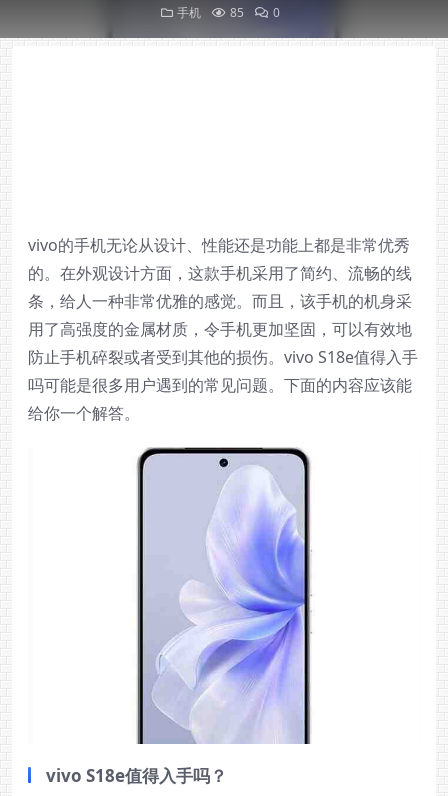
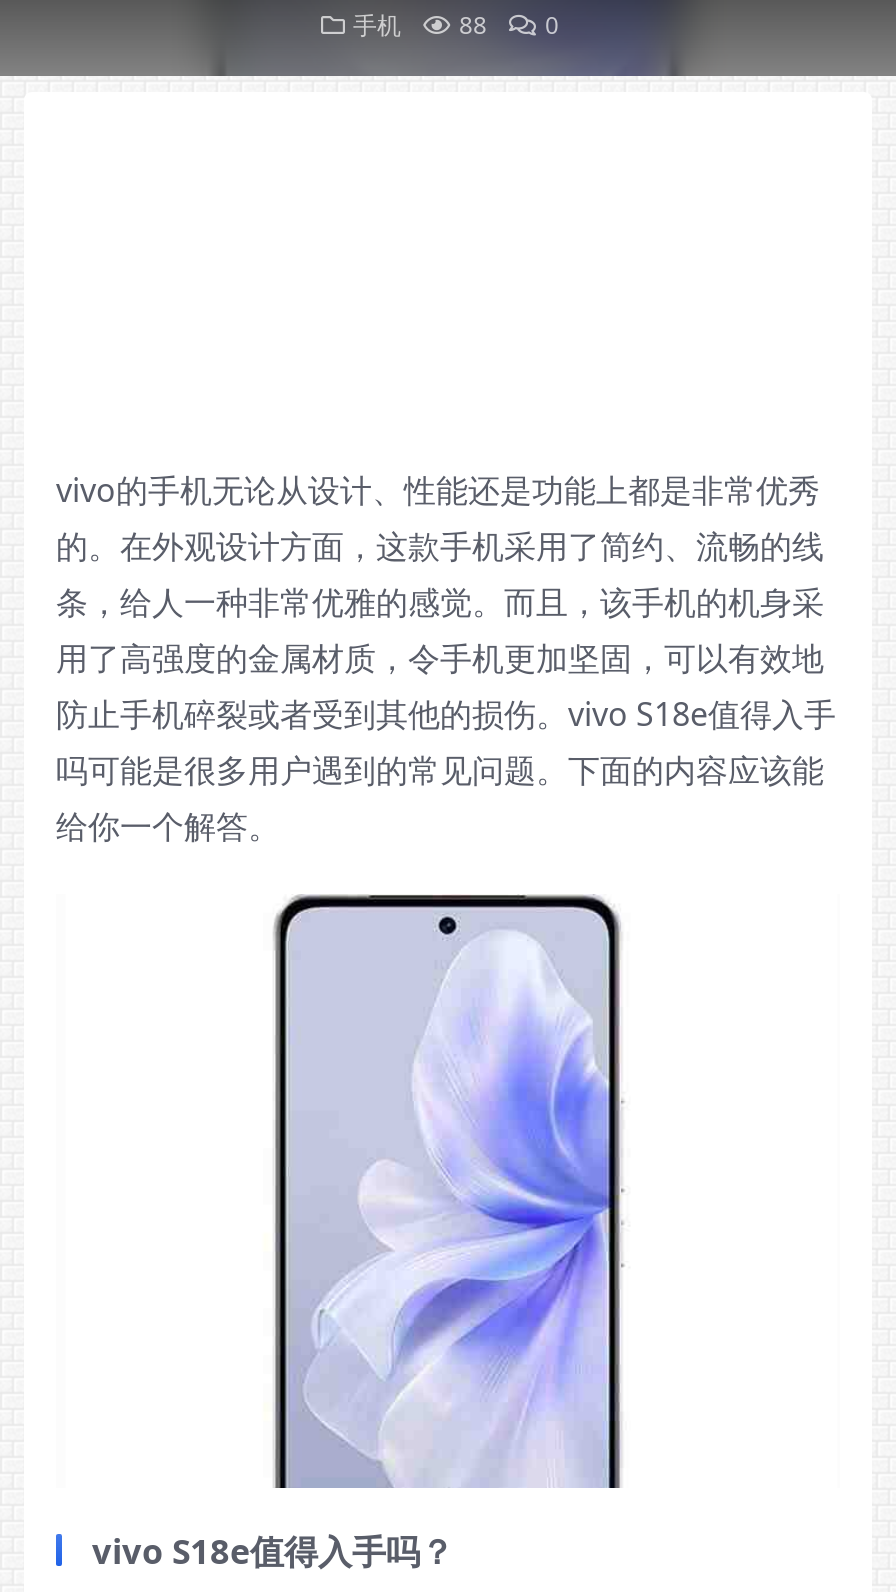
[176,4,279,21] 手机 85 0 -> [353,8,559,42] 手机 88 0

